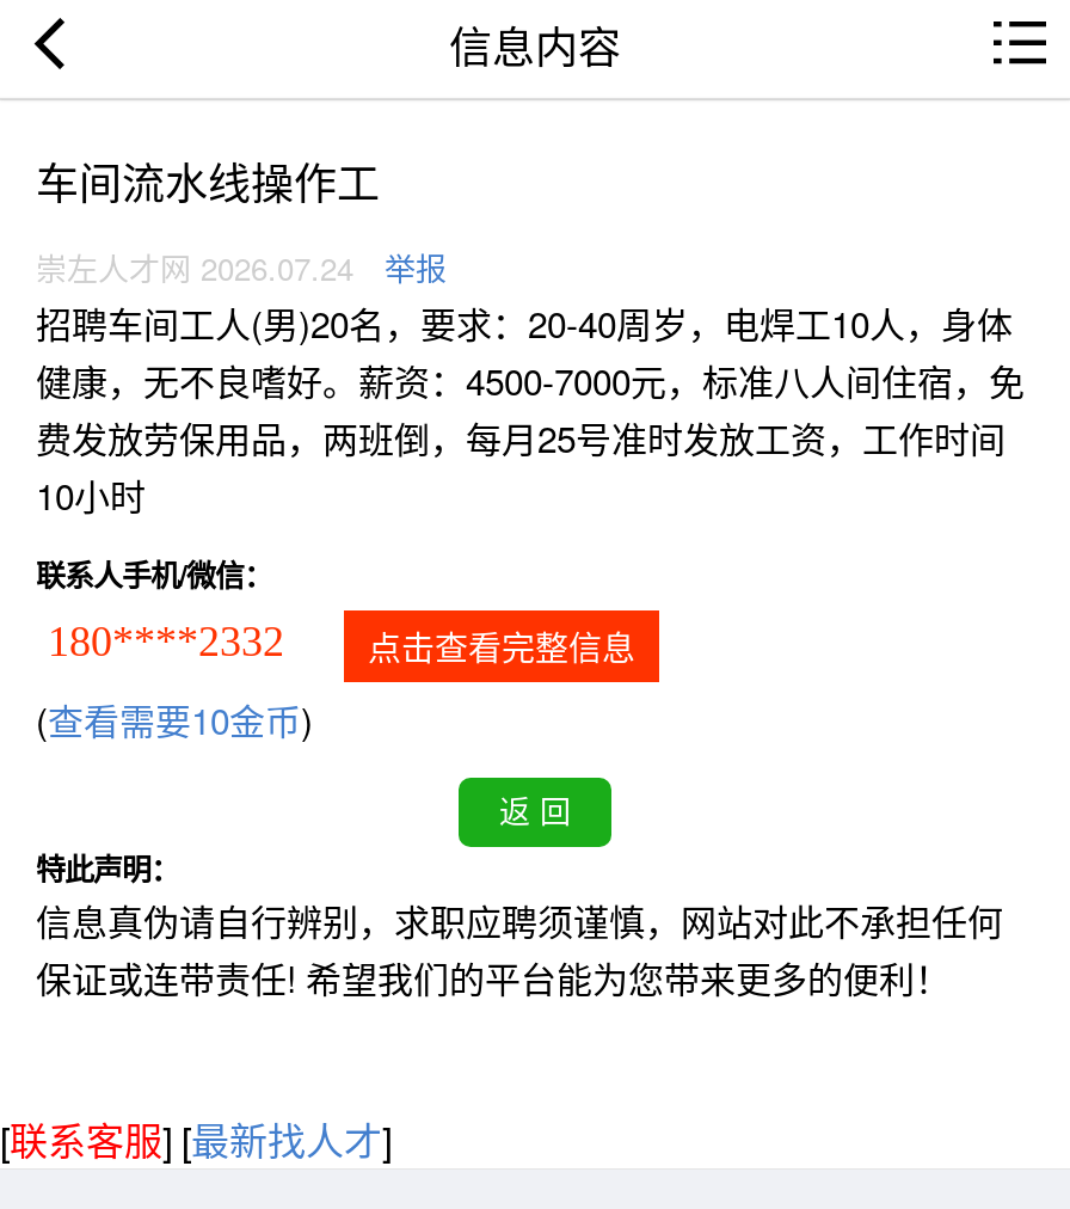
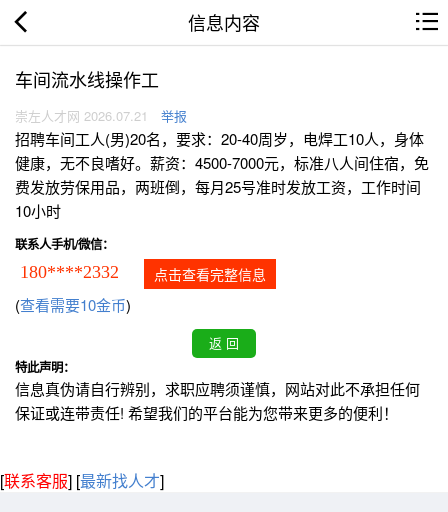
[36,245,447,291] 崇左人才网 2026.07.24 举报 -> [15,106,187,125] 崇左人才网 2026.07.21 举报

